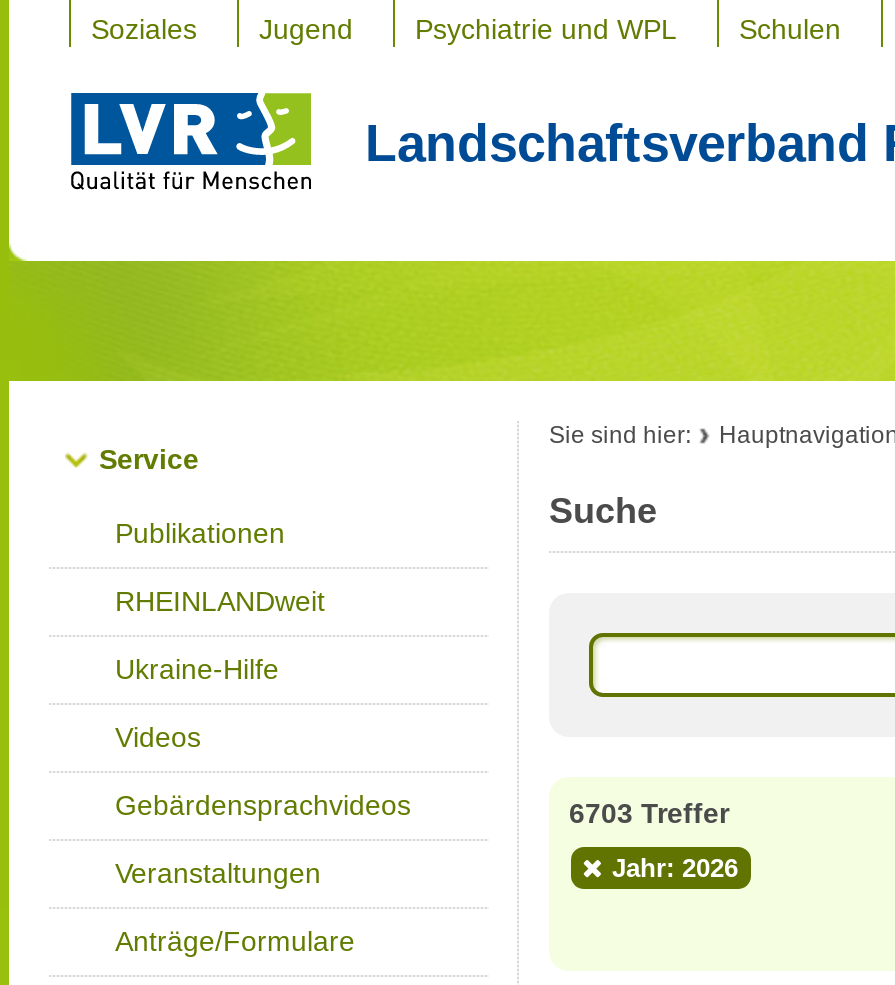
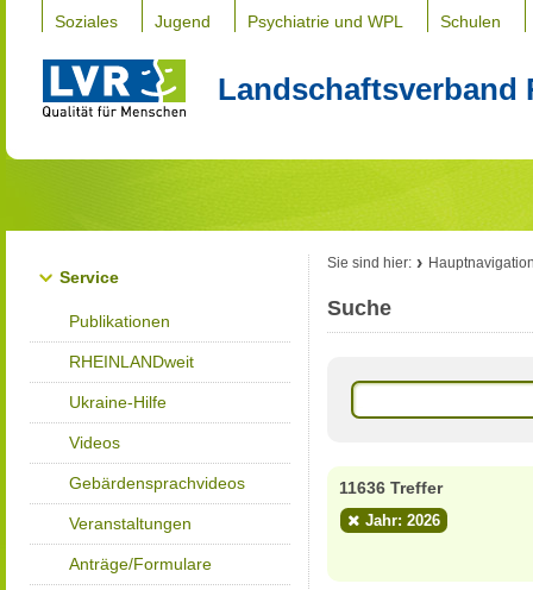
[569,797,729,829] 6703 Treffer -> [339,478,443,497] 11636 Treffer

